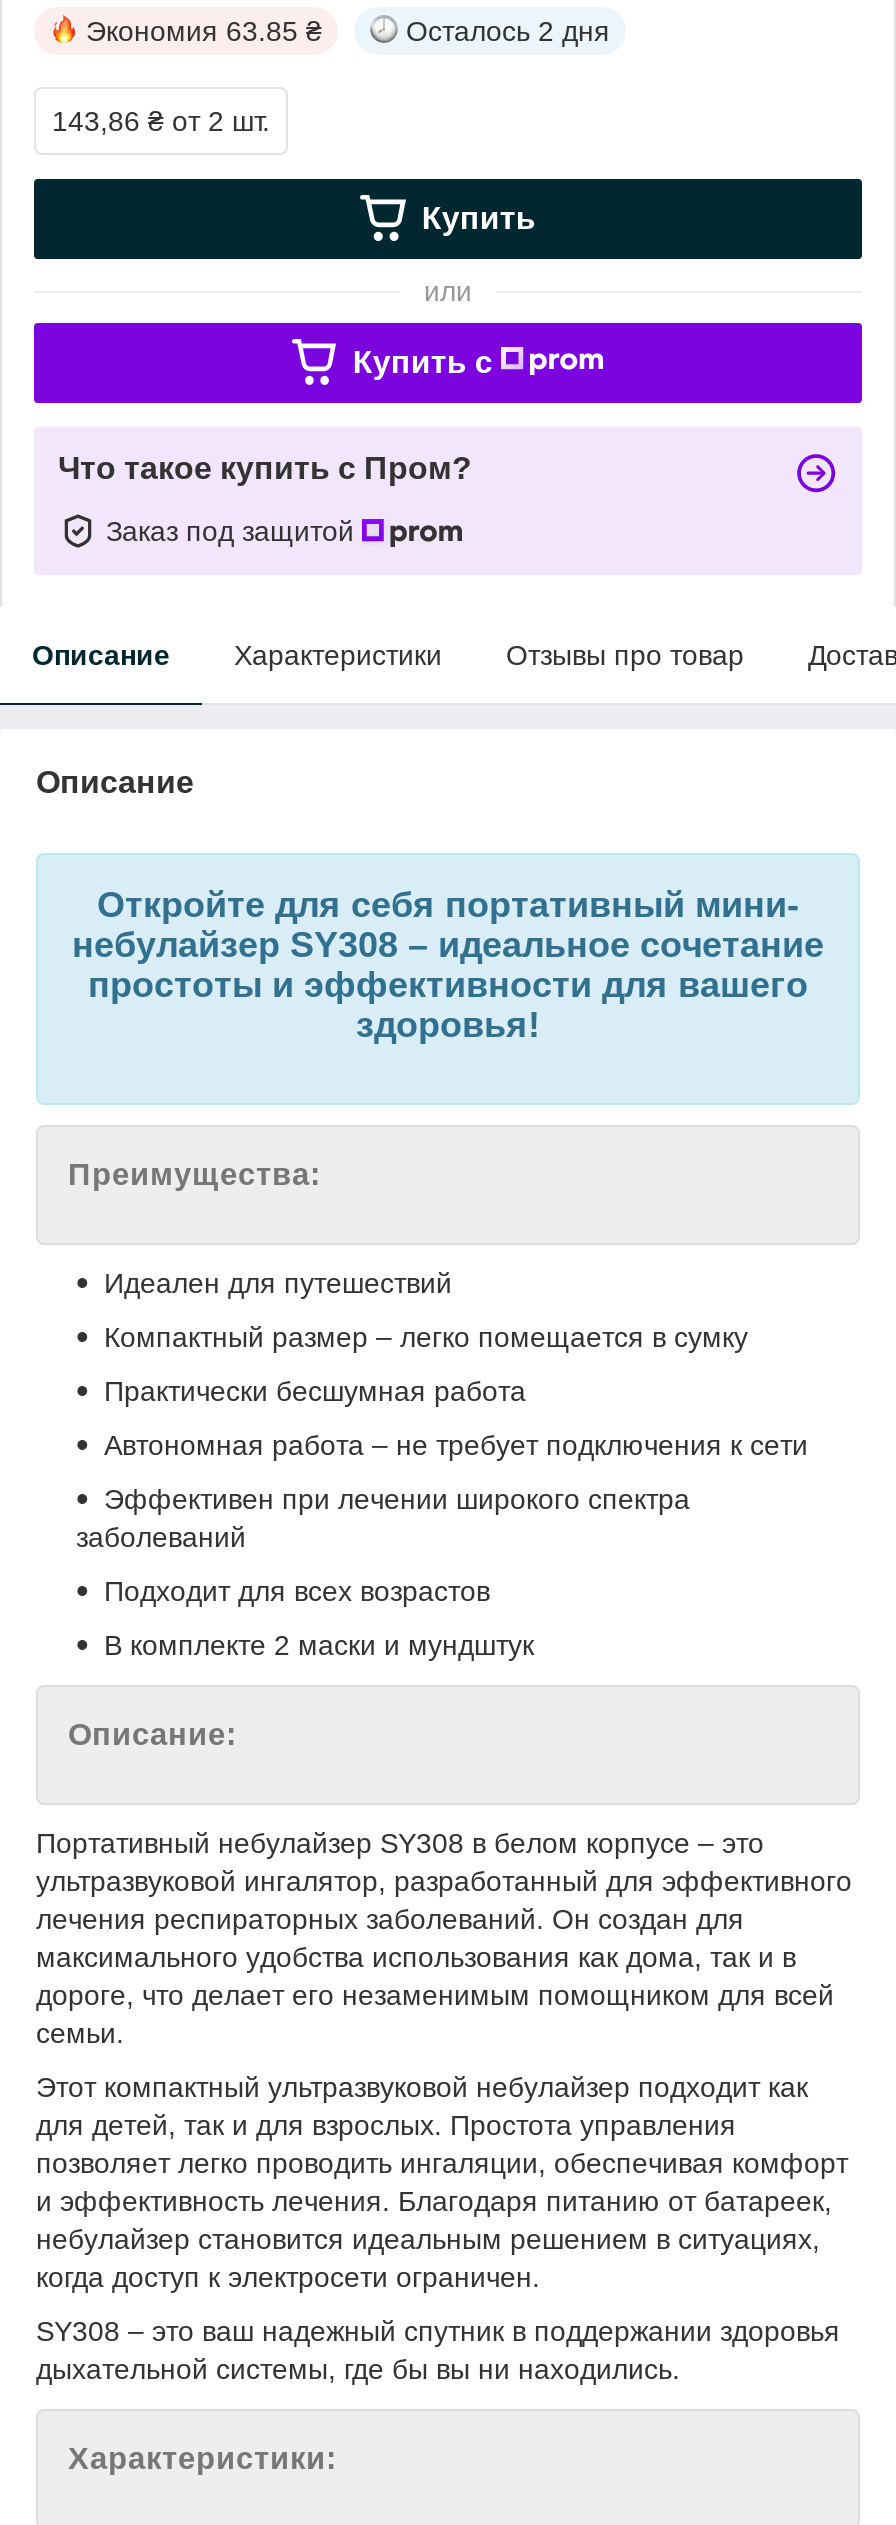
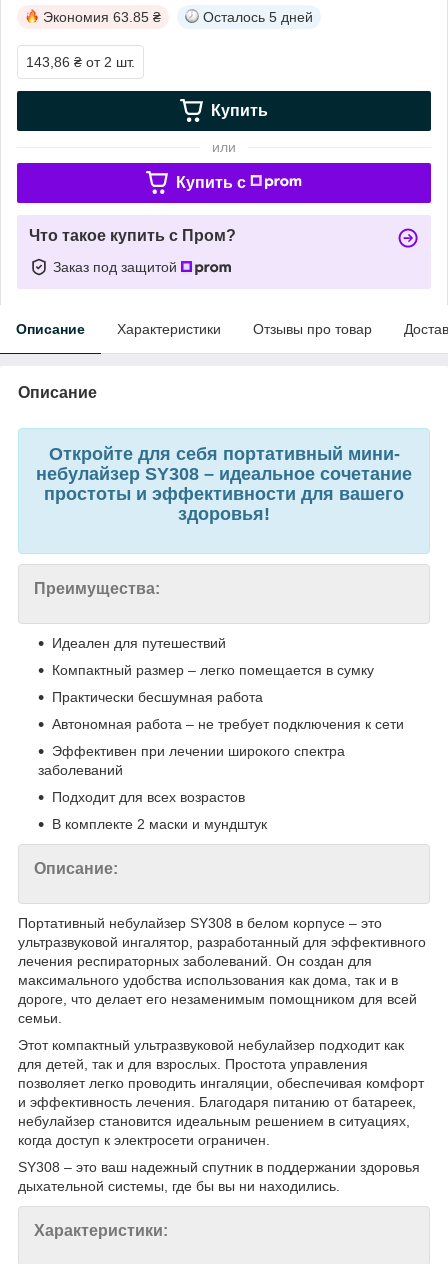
[406,15,610,47] Осталось 2 дня -> [203,9,313,25] Осталось 5 дней

